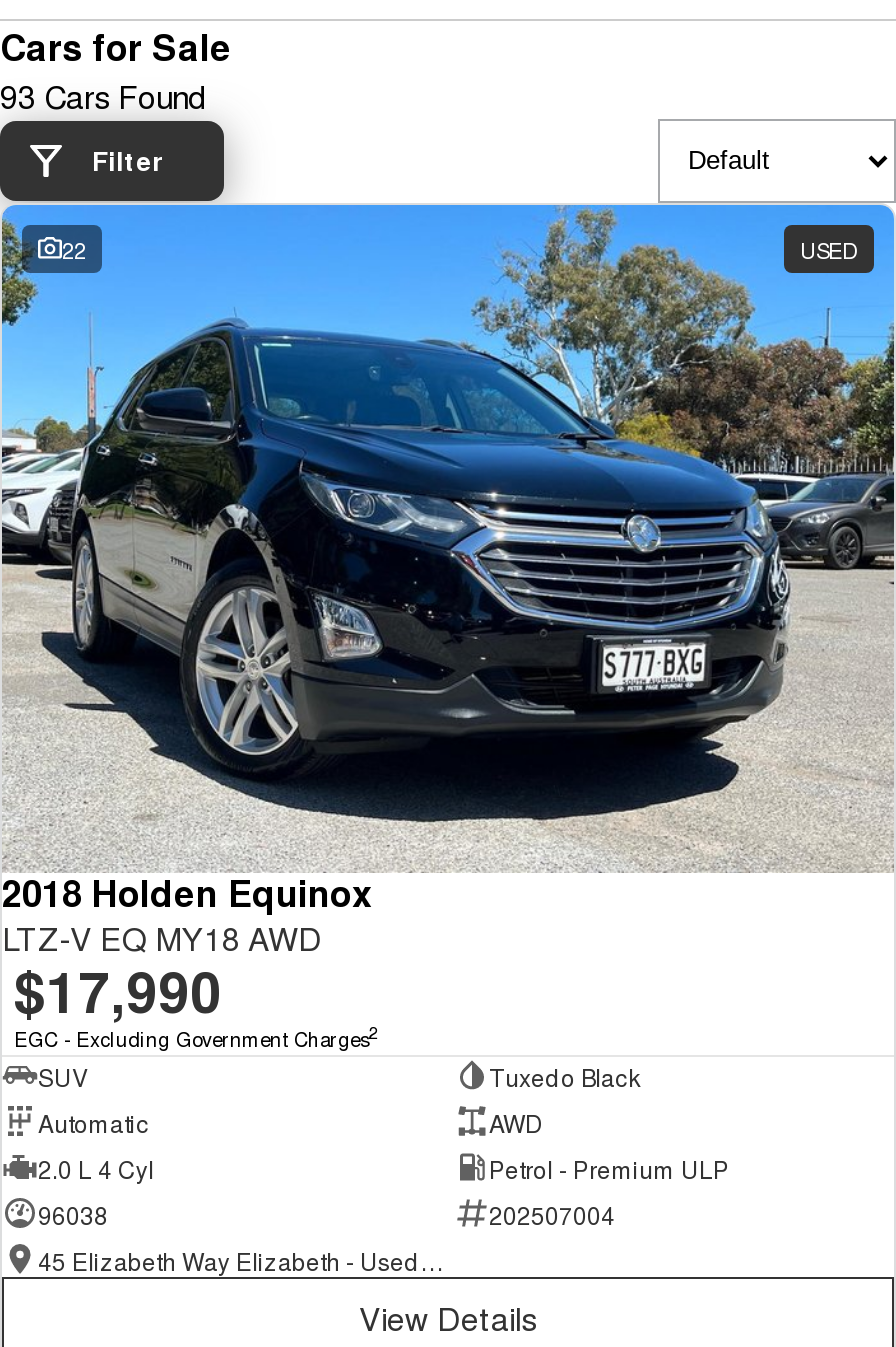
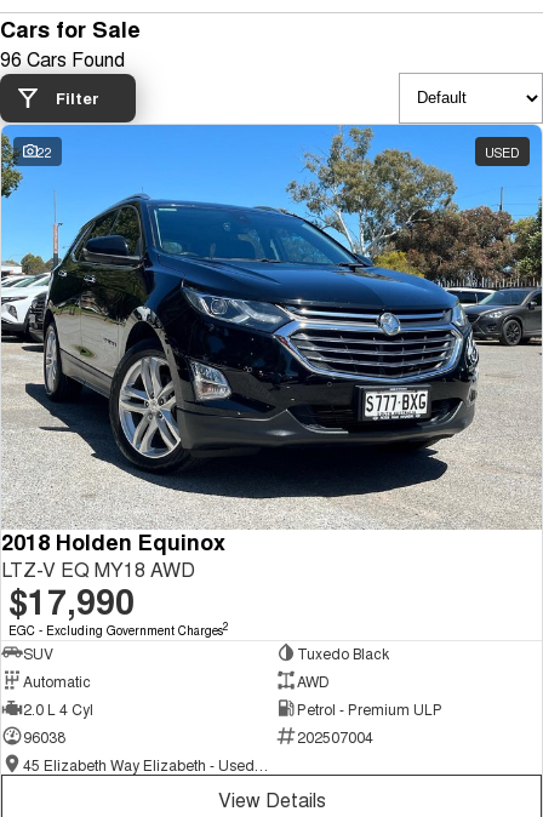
[0,73,206,119] 93 Cars Found -> [0,45,125,72] 96 Cars Found

